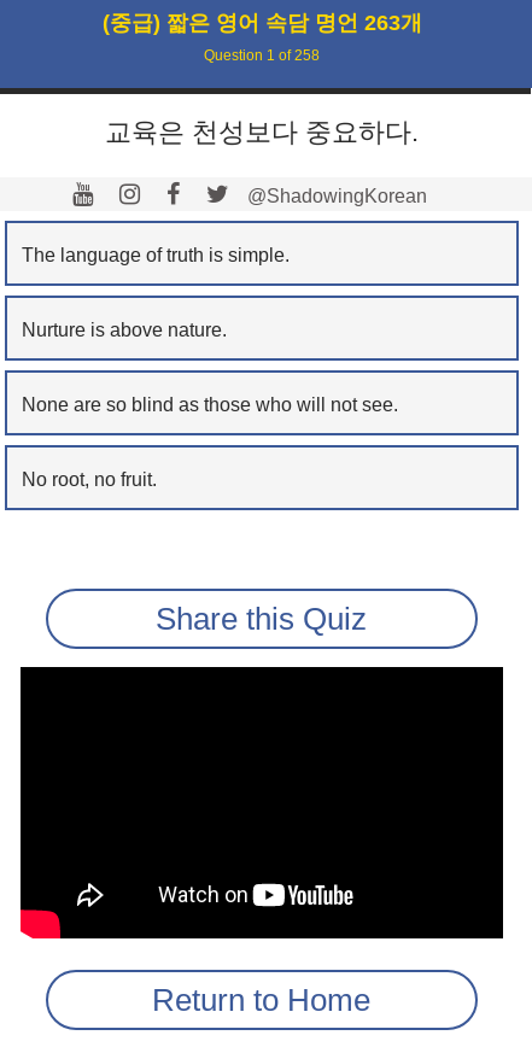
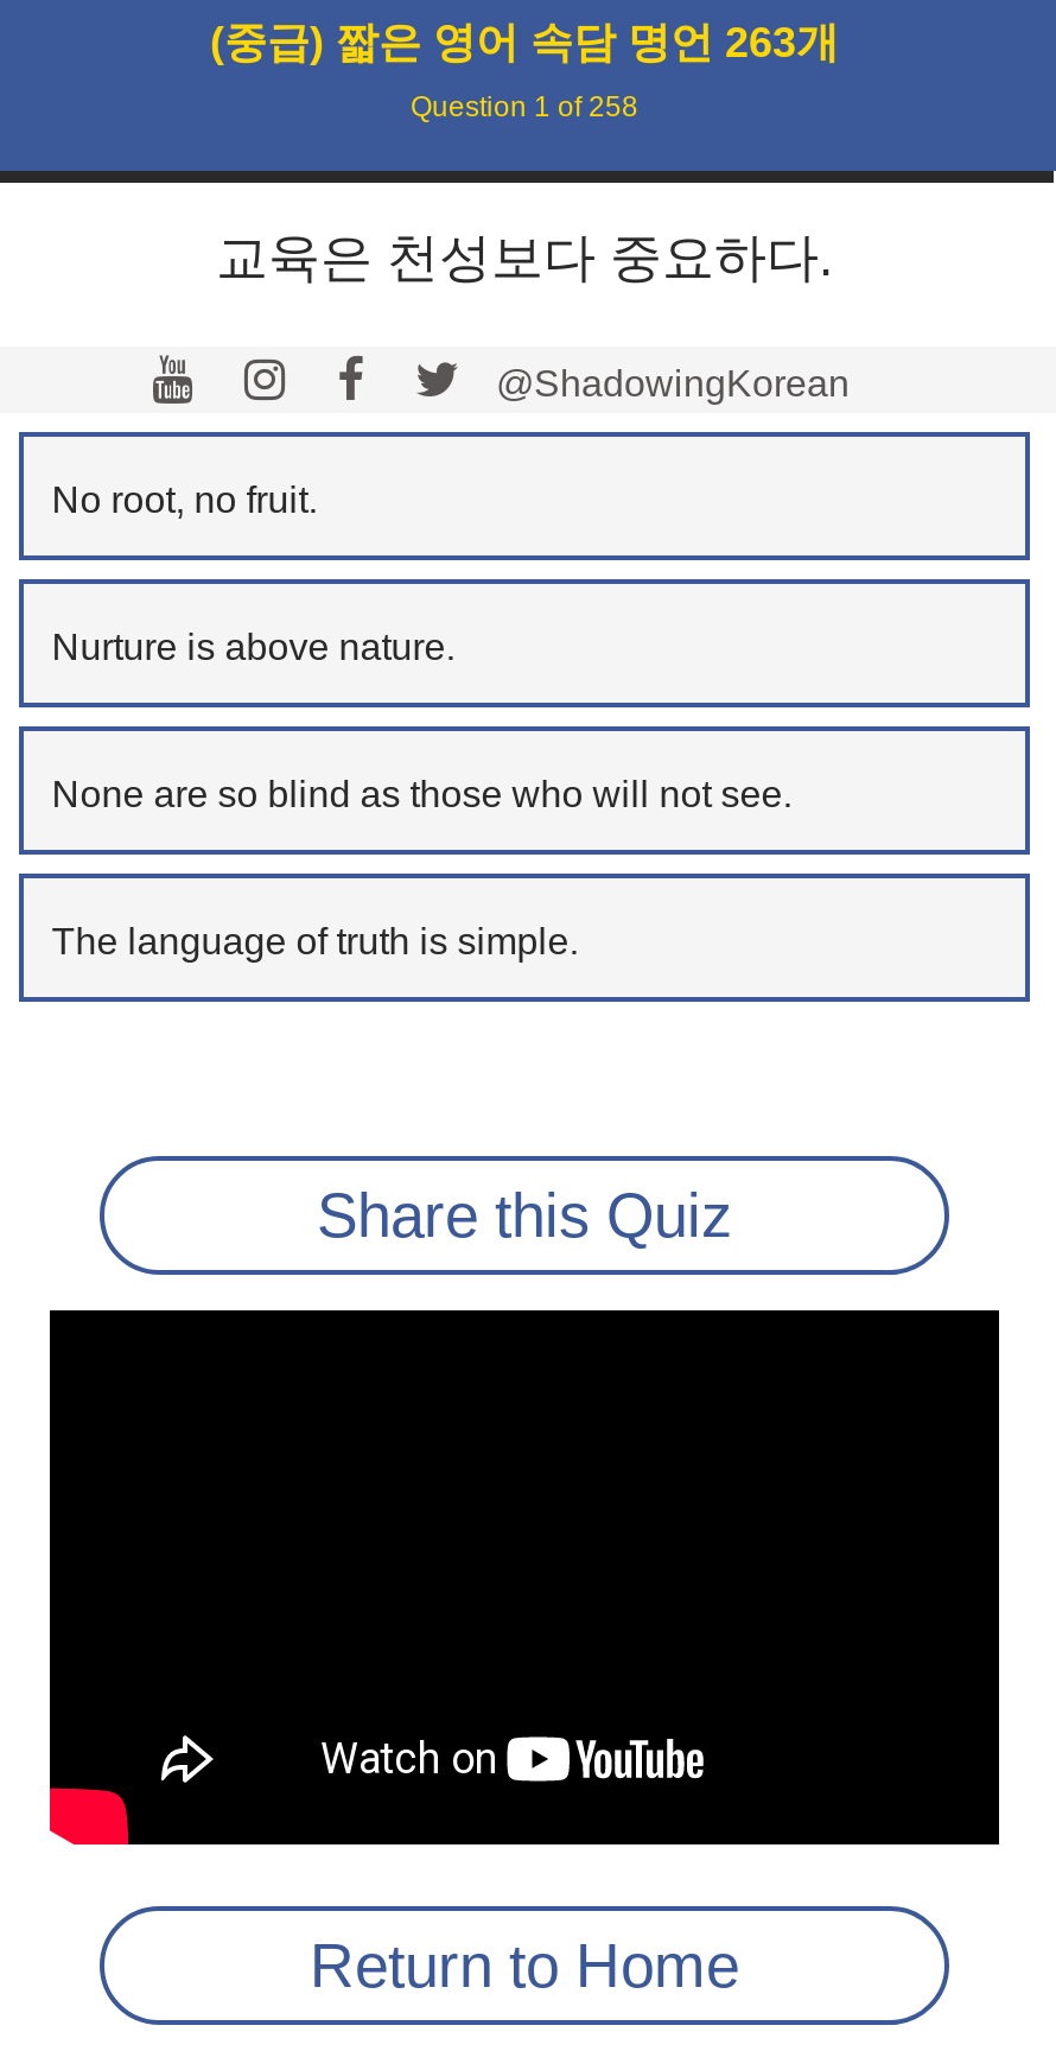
moved [21,244,289,265] -> [51,920,578,960]: The language of truth is simple.
moved [21,469,156,489] -> [51,478,317,519]: No root, no fruit.

